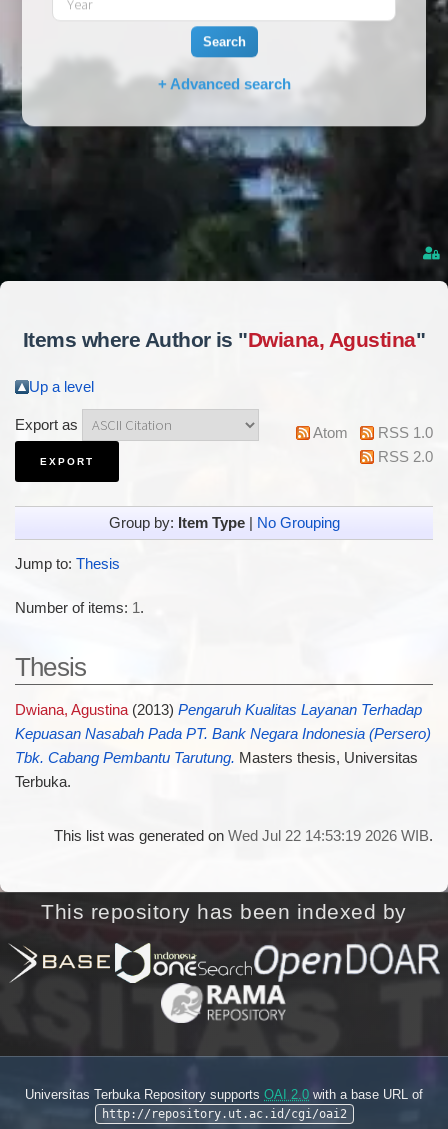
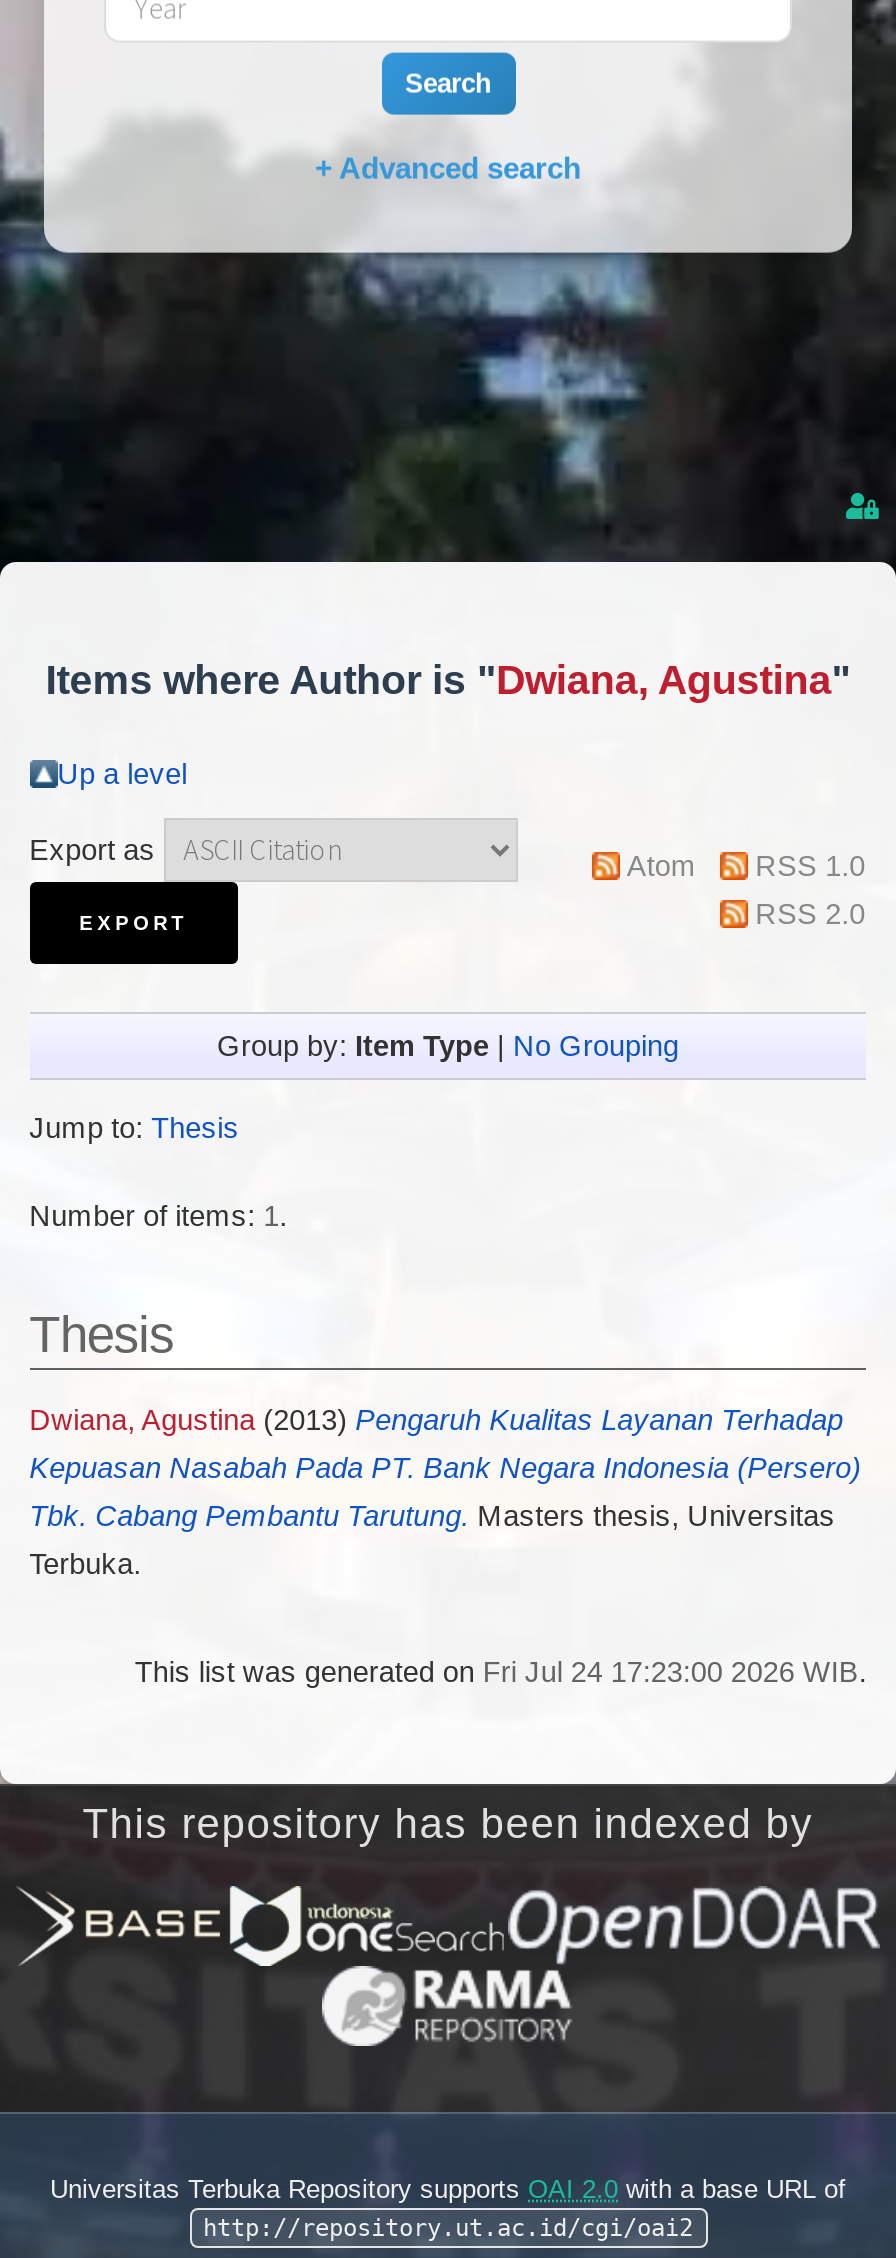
[54,828,433,844] This list was generated on Wed Jul 22 14:53:19 2026 WIB. -> [135,1656,867,1688] This list was generated on Fri Jul 24 17:23:00 2026 WIB.

